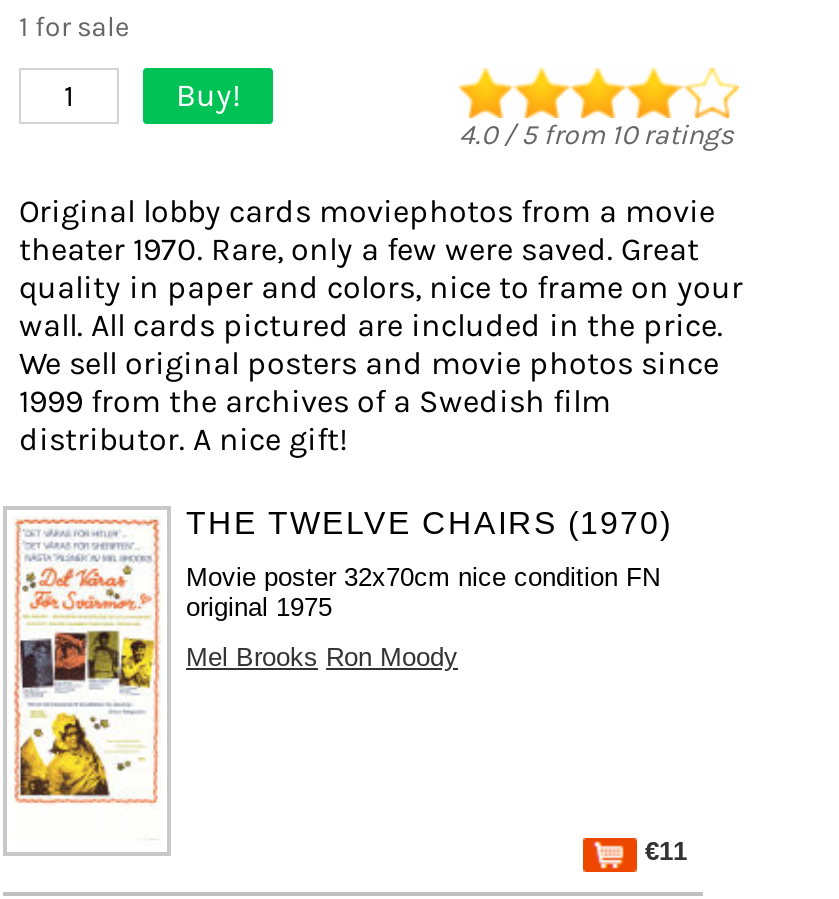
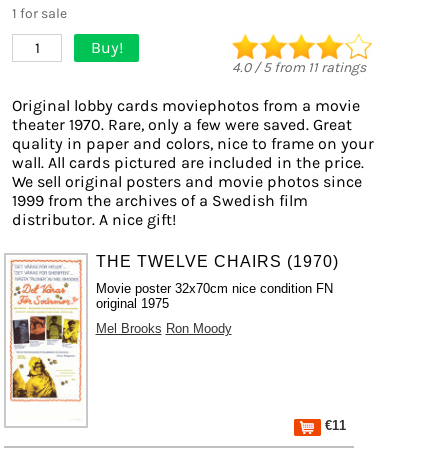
[459,117,733,151] 4.0/5 from10ratings -> [232,58,366,75] 4.0/5 from11ratings

